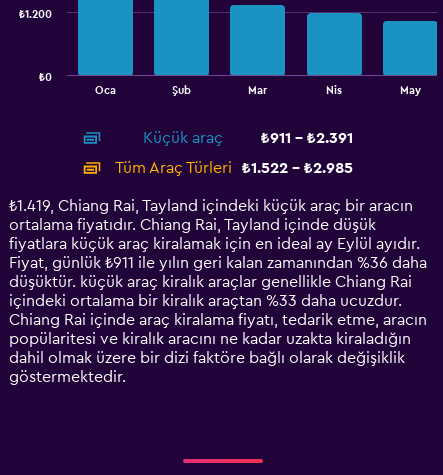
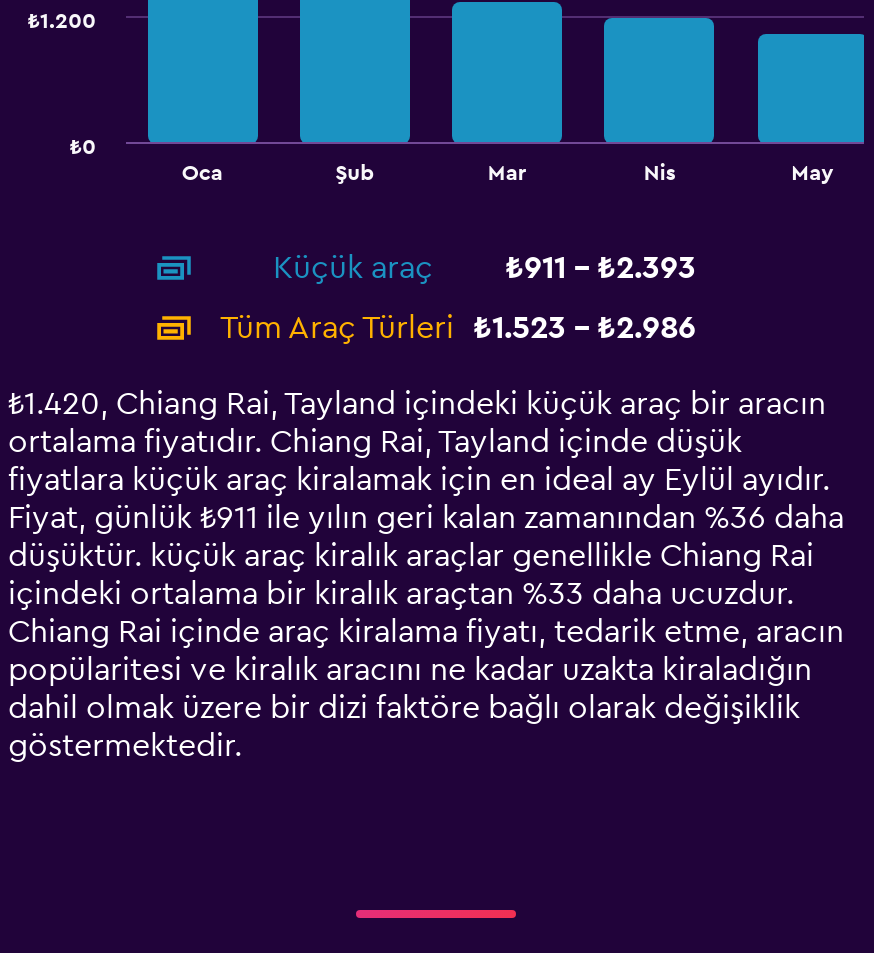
[261,130,353,146] ₺911 - ₺2.391 -> [506,252,696,284] ₺911 - ₺2.393
[115,160,353,176] Tüm Araç Türleri ₺1.522 - ₺2.985 -> [220,312,696,344] Tüm Araç Türleri ₺1.523 - ₺2.986
[9,198,413,214] ₺1.419, Chiang Rai, Tayland içindeki küçük araç bir aracın -> [8,388,826,420] ₺1.420, Chiang Rai, Tayland içindeki küçük araç bir aracın

